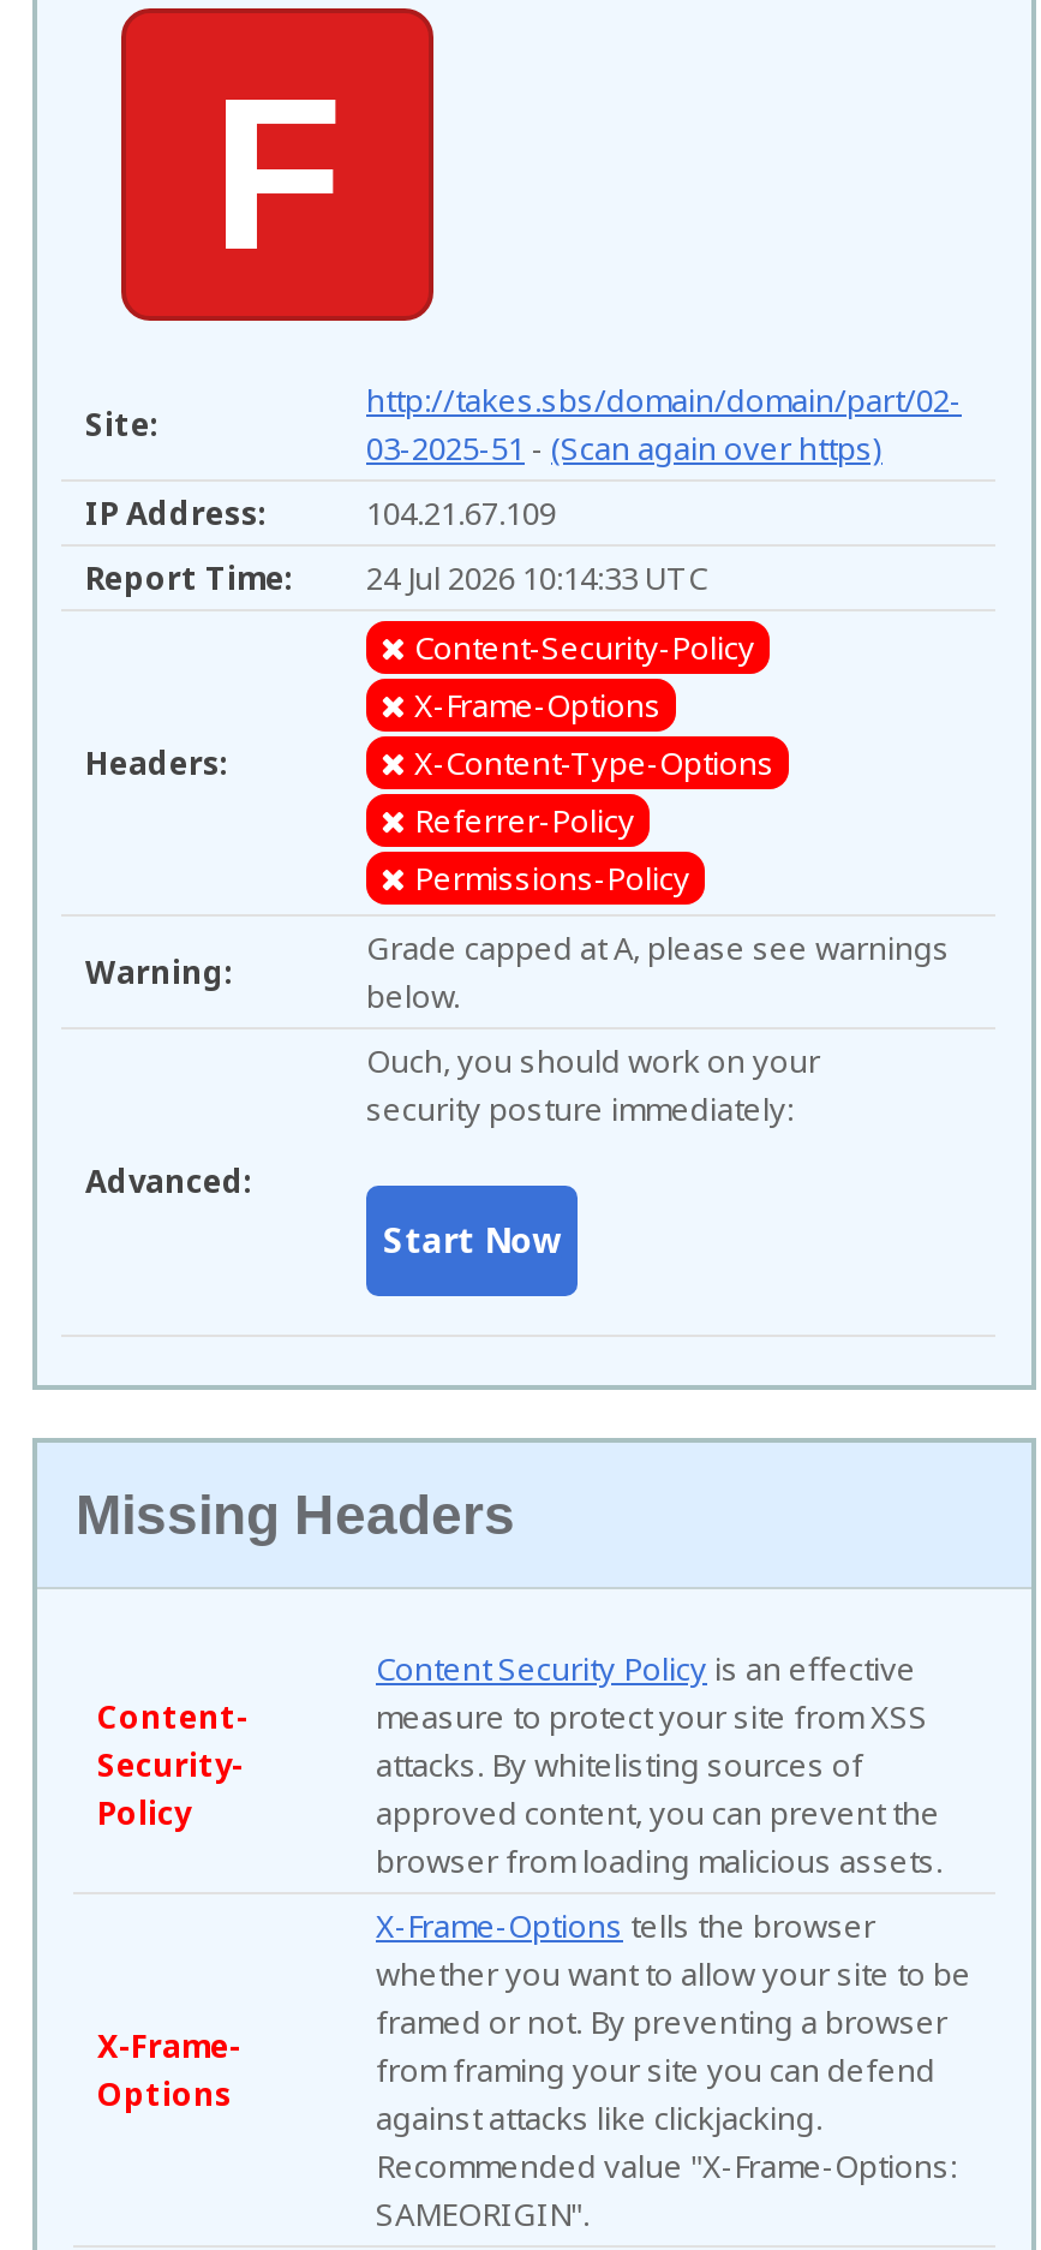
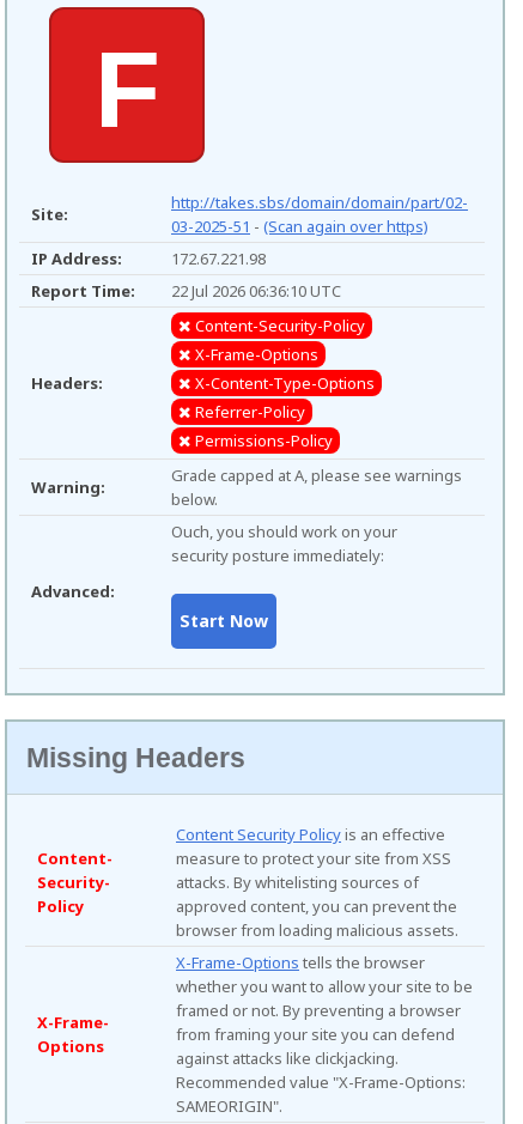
[366,492,556,536] 104.21.67.109 -> [171,248,266,270] 172.67.221.98
[85,557,707,600] Report Time: 24 Jul 2026 10:14:33 UTC -> [31,281,341,302] Report Time: 22 Jul 2026 06:36:10 UTC

